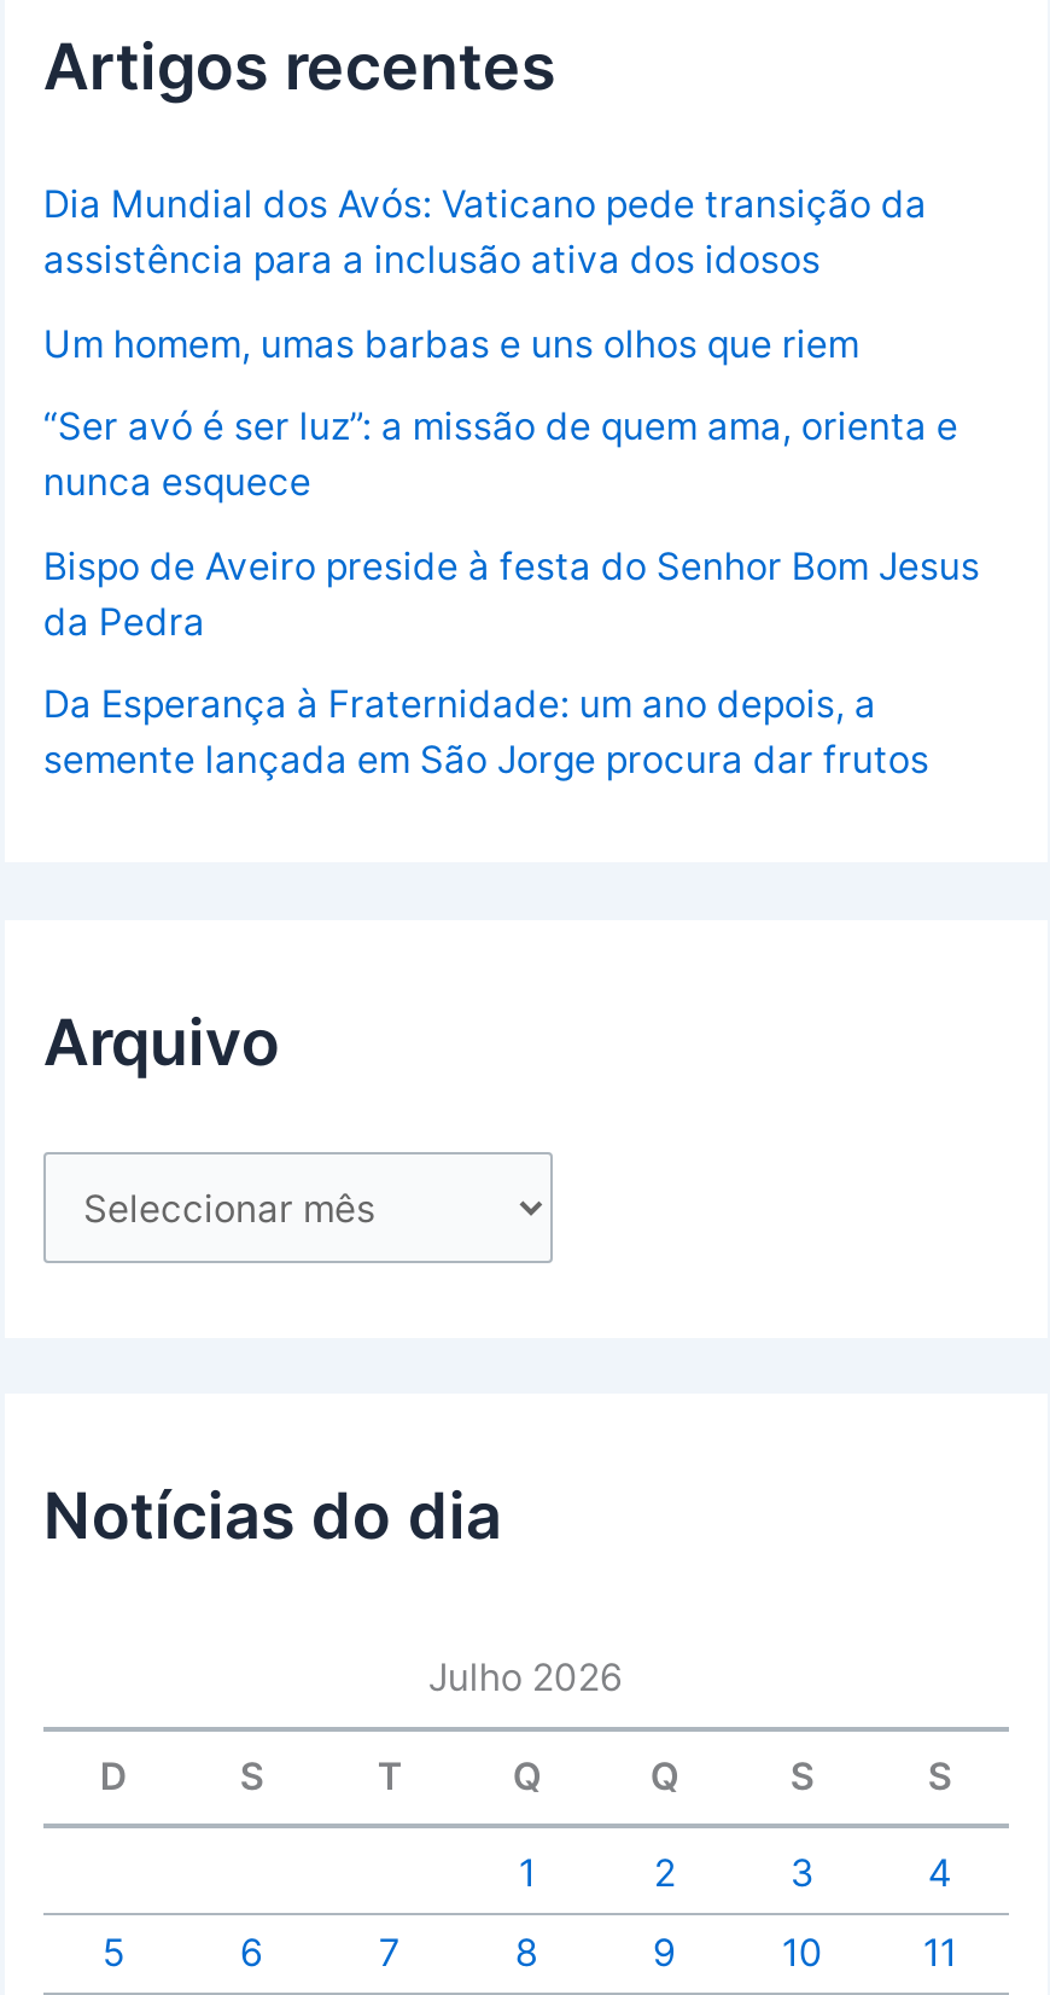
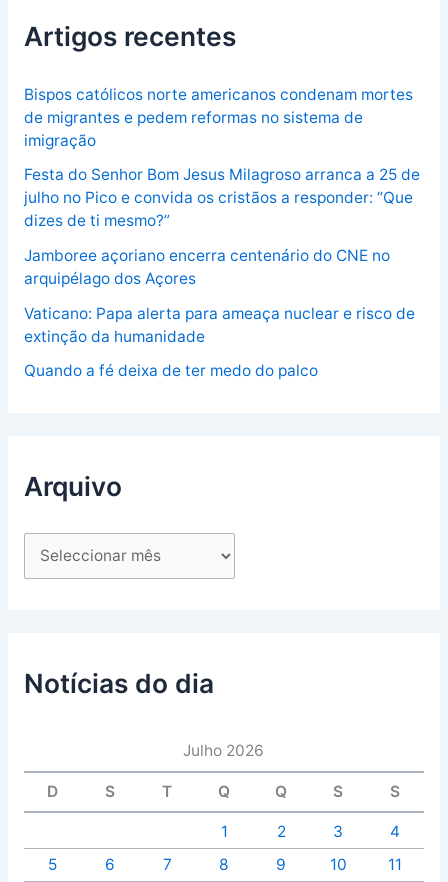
[43,180,927,282] Dia Mundial dos Avós: Vaticano pede transição da | assistência para a inclusão ativa dos idosos -> [24,85,413,150] Bispos católicos norte americanos condenam mortes | de migrantes e pedem reformas no sistema de | imigração
[43,320,859,365] Um homem, umas barbas e uns olhos que riem -> [24,165,420,230] Festa do Senhor Bom Jesus Milagroso arranca a 25 de | julho no Pico e convida os cristãos a responder: “Que | dizes de ti mesmo?”
[43,403,958,505] “Ser avó é ser luz”: a missão de quem ama, orienta e | nunca esquece -> [24,246,390,288] Jamboree açoriano encerra centenário do CNE no | arquipélago dos Açores
[43,542,980,644] Bispo de Aveiro preside à festa do Senhor Bom Jesus | da Pedra -> [24,304,415,346] Vaticano: Papa alerta para ameaça nuclear e risco de | extinção da humanidade
[43,682,929,783] Da Esperança à Fraternidade: um ano depois, a | semente lançada em São Jorge procura dar frutos -> [24,361,318,380] Quando a fé deixa de ter medo do palco

